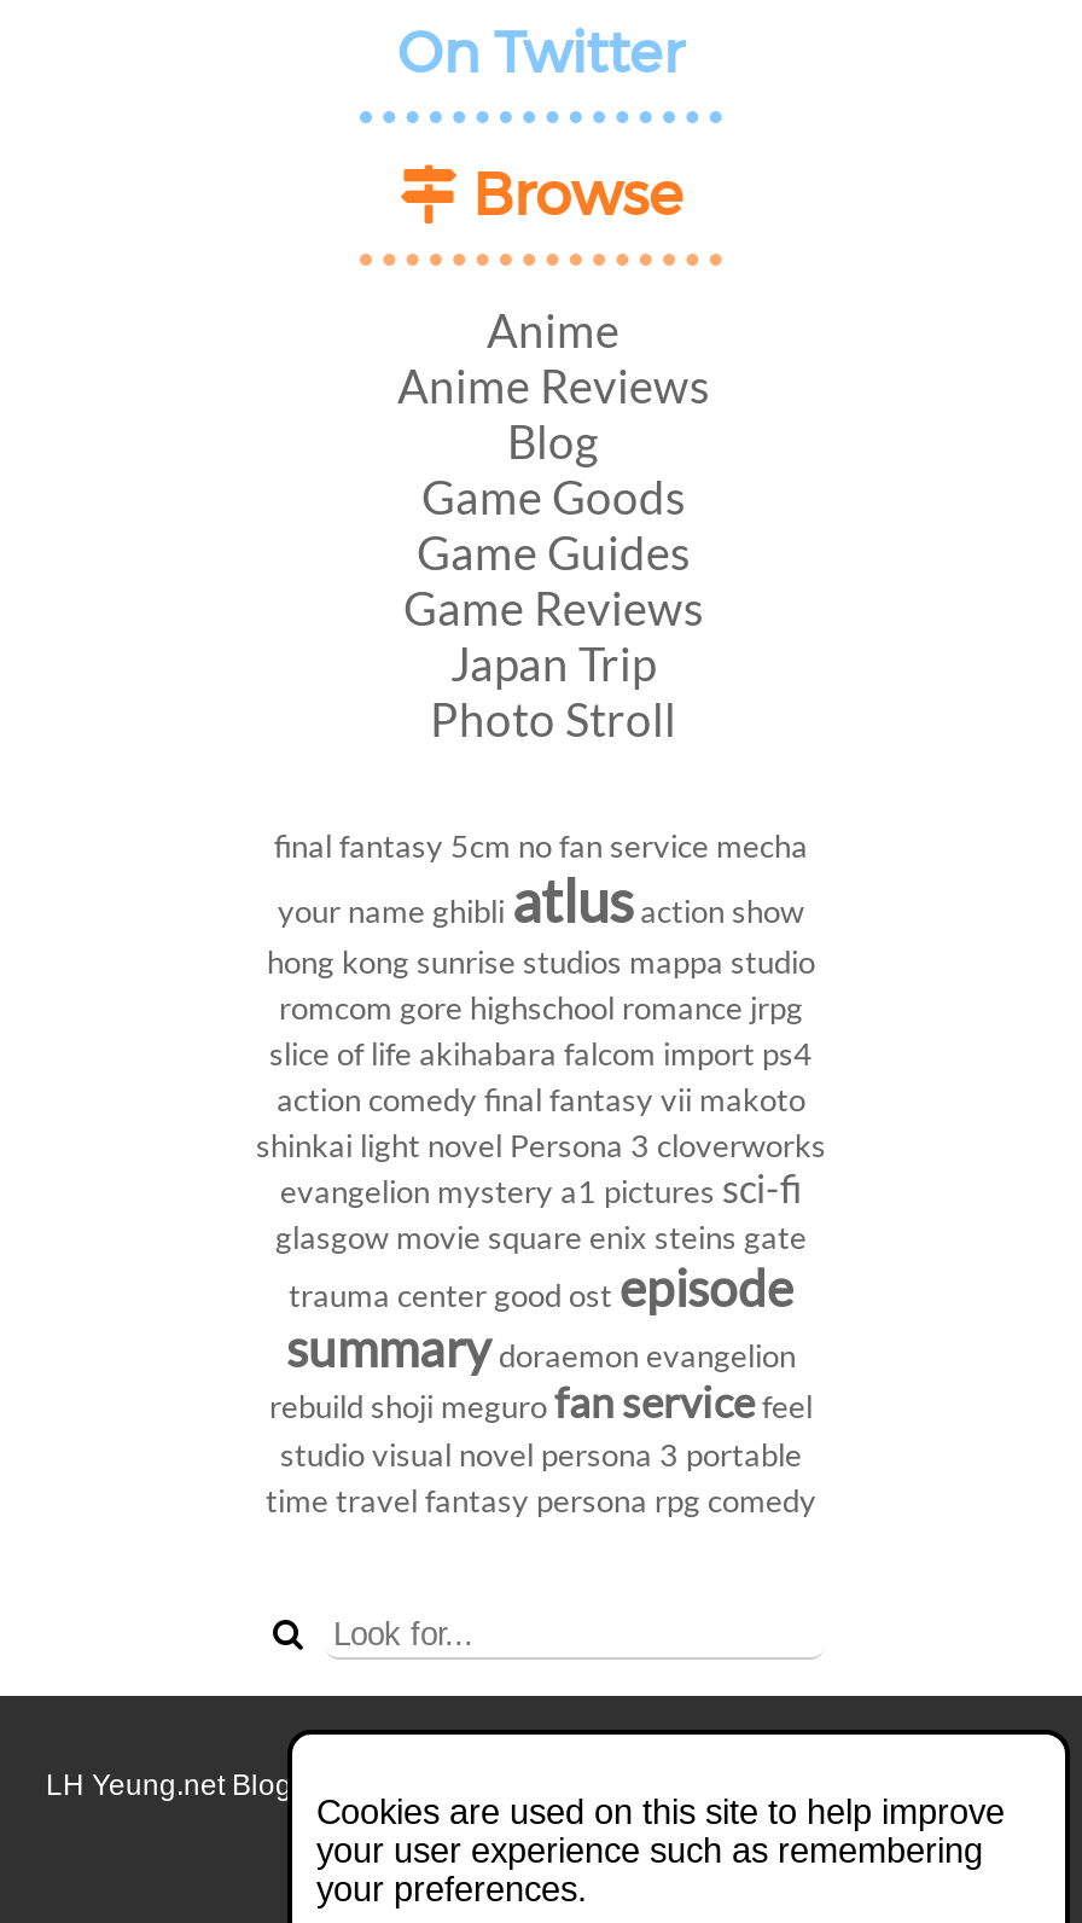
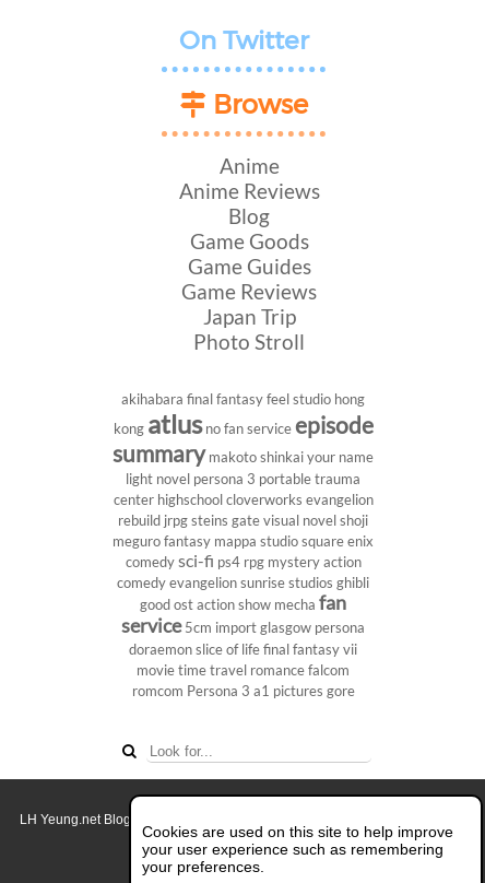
[256,827,826,1520] final fantasy 5cm no fan service mecha | your name ghibli atlus action show | hong kong sunrise studios mappa studio | romcom gore highschool romance jrpg | slice of life akihabara falcom import ps4 | action comedy final fantasy vii makoto | shinkai light novel Persona 3 cloverworks | evangelion mystery a1 pictures sci-fi | glasgow movie square enix steins gate | trauma center good ost episode | summary doraemon evangelion | rebuild shoji meguro fan service feel | studio visual novel persona 3 portable | time travel fantasy persona rpg comedy -> [113,390,374,700] akihabara final fantasy feel studio hong | kong atlus no fan service episode | summary makoto shinkai your name | light novel persona 3 portable trauma | center highschool cloverworks evangelion | rebuild jrpg steins gate visual novel shoji | meguro fantasy mappa studio square enix | comedy sci-fi ps4 rpg mystery action | comedy evangelion sunrise studios ghibli | good ost action show mecha fan | service 5cm import glasgow persona | doraemon slice of life final fantasy vii | movie time travel romance falcom | romcom Persona 3 a1 pictures gore

